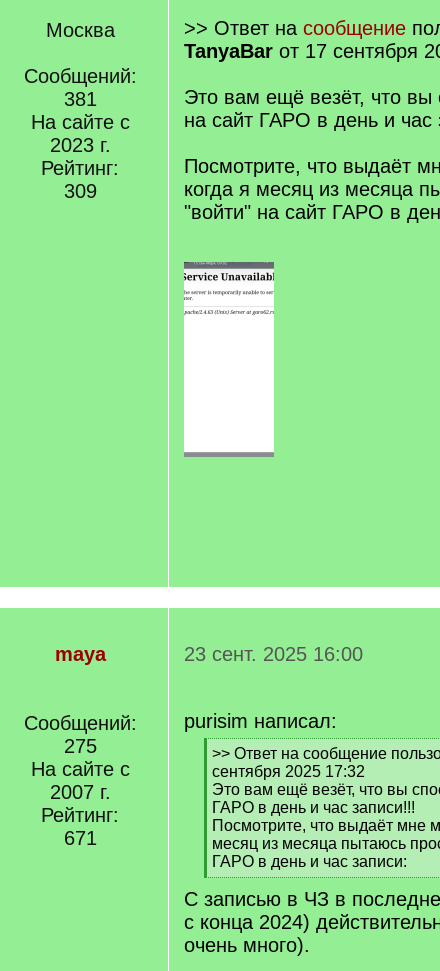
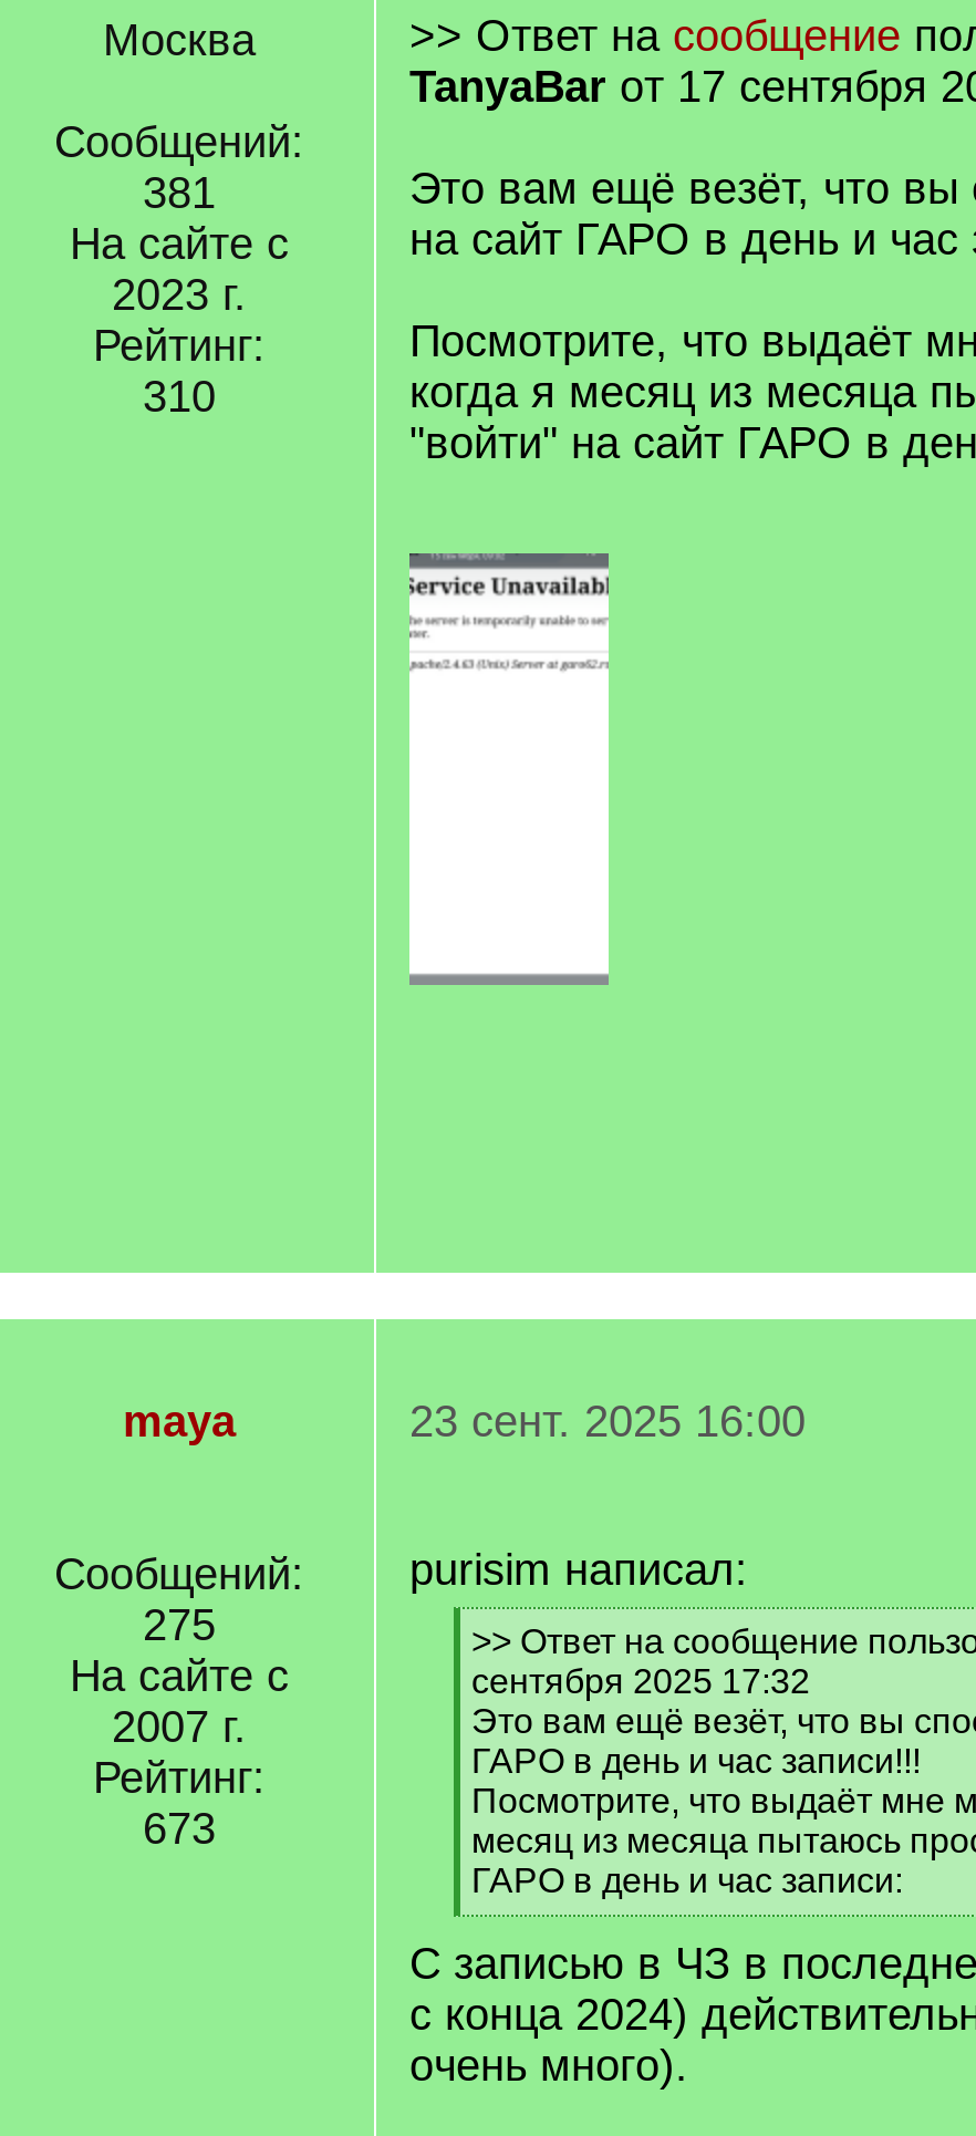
[63,180,96,202] 309 -> [143,372,216,421] 310
[63,827,96,849] 671 -> [143,1804,216,1853] 673

